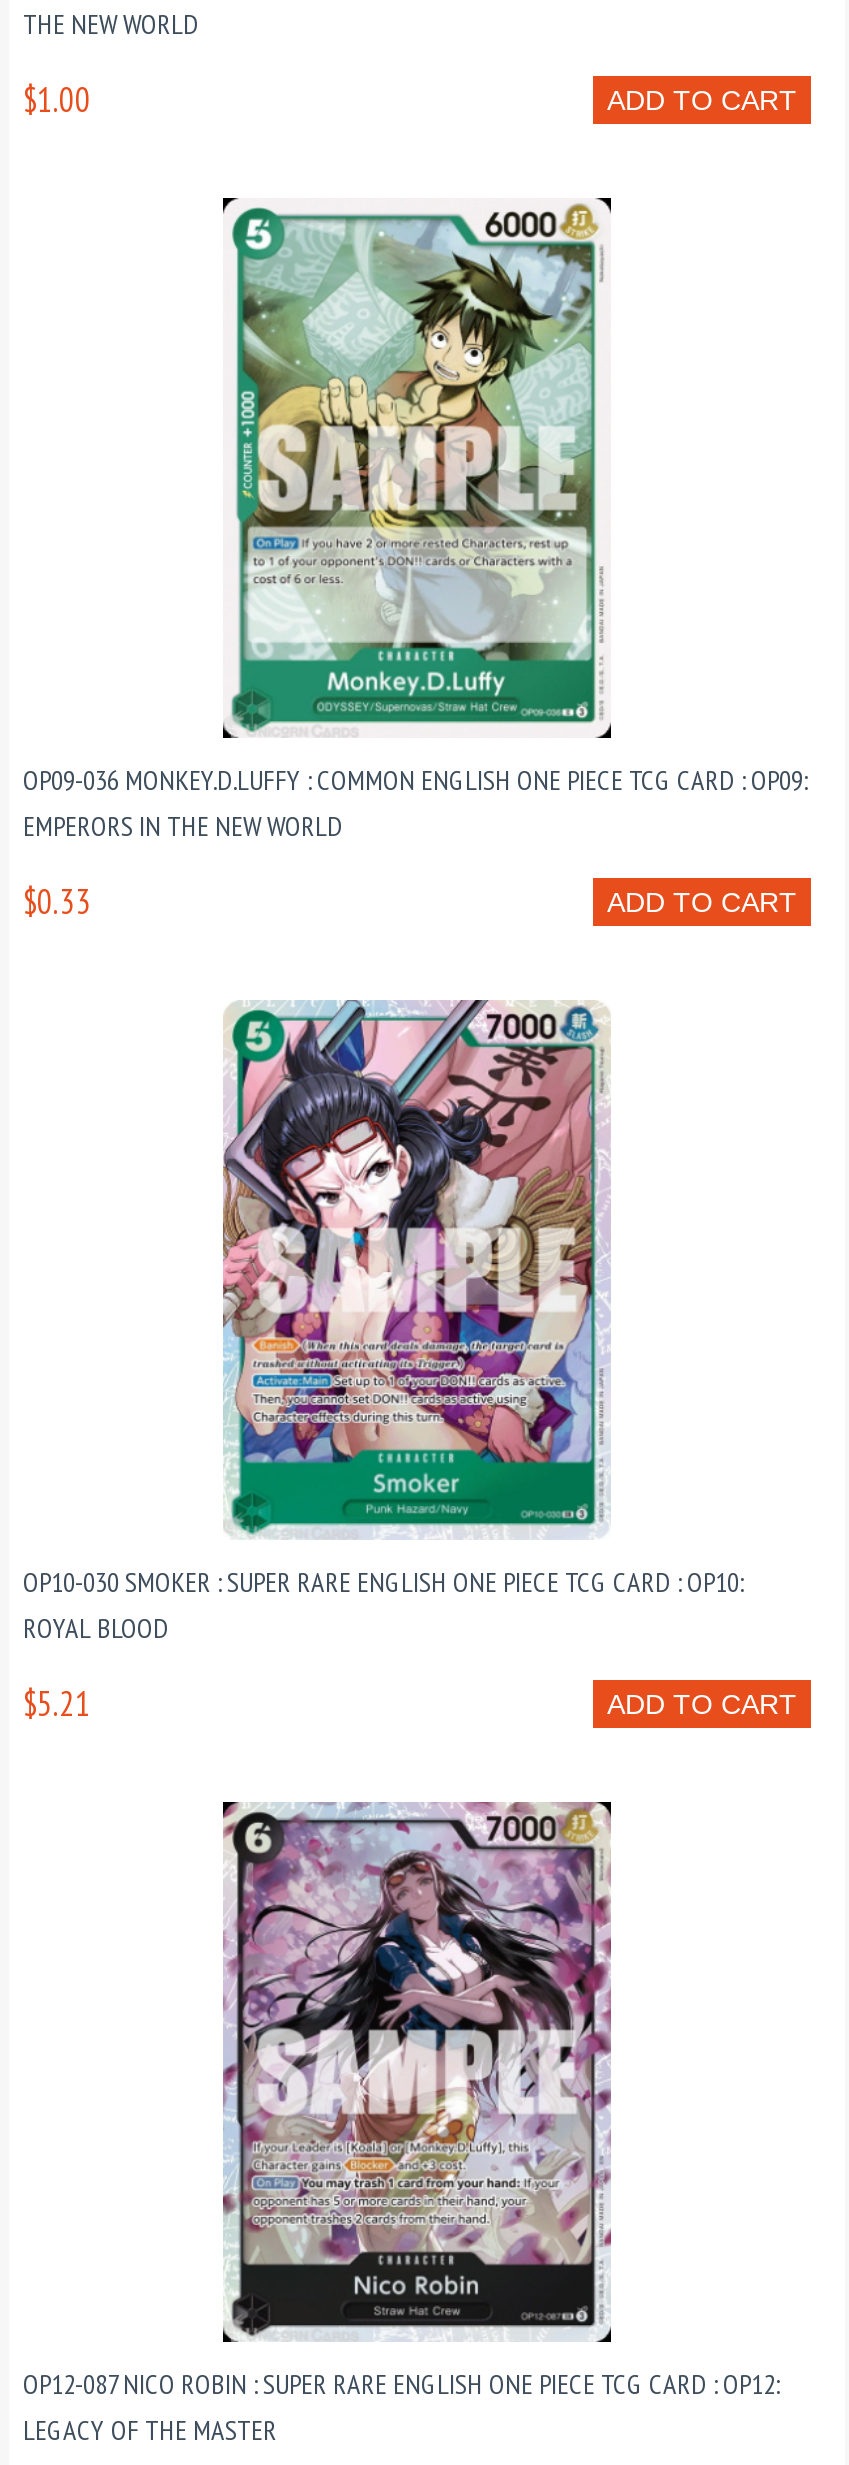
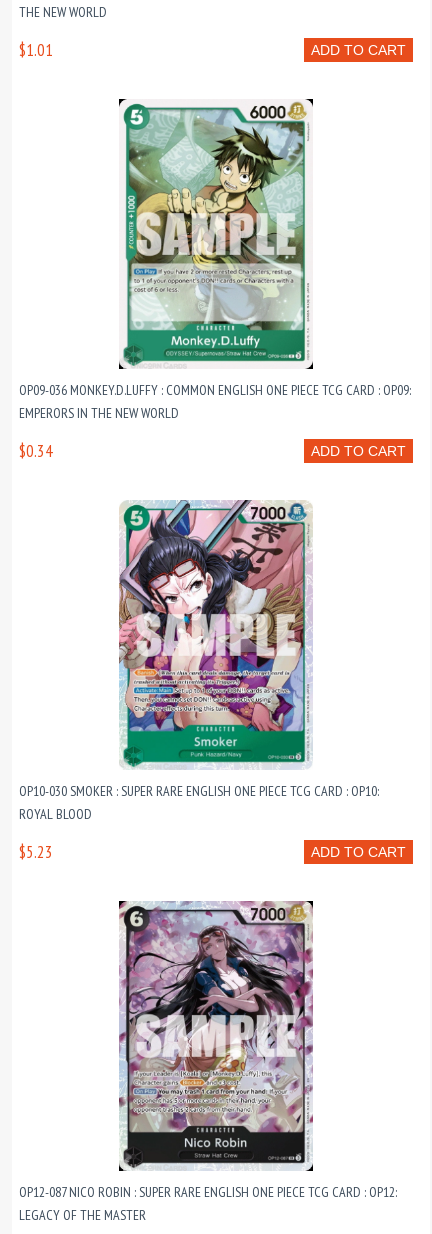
[23,78,91,122] $1.00 -> [19,39,53,61] $1.01
[23,880,91,924] $0.33 -> [19,440,53,462] $0.34
[23,1682,91,1726] $5.21 -> [19,841,53,863] $5.23

